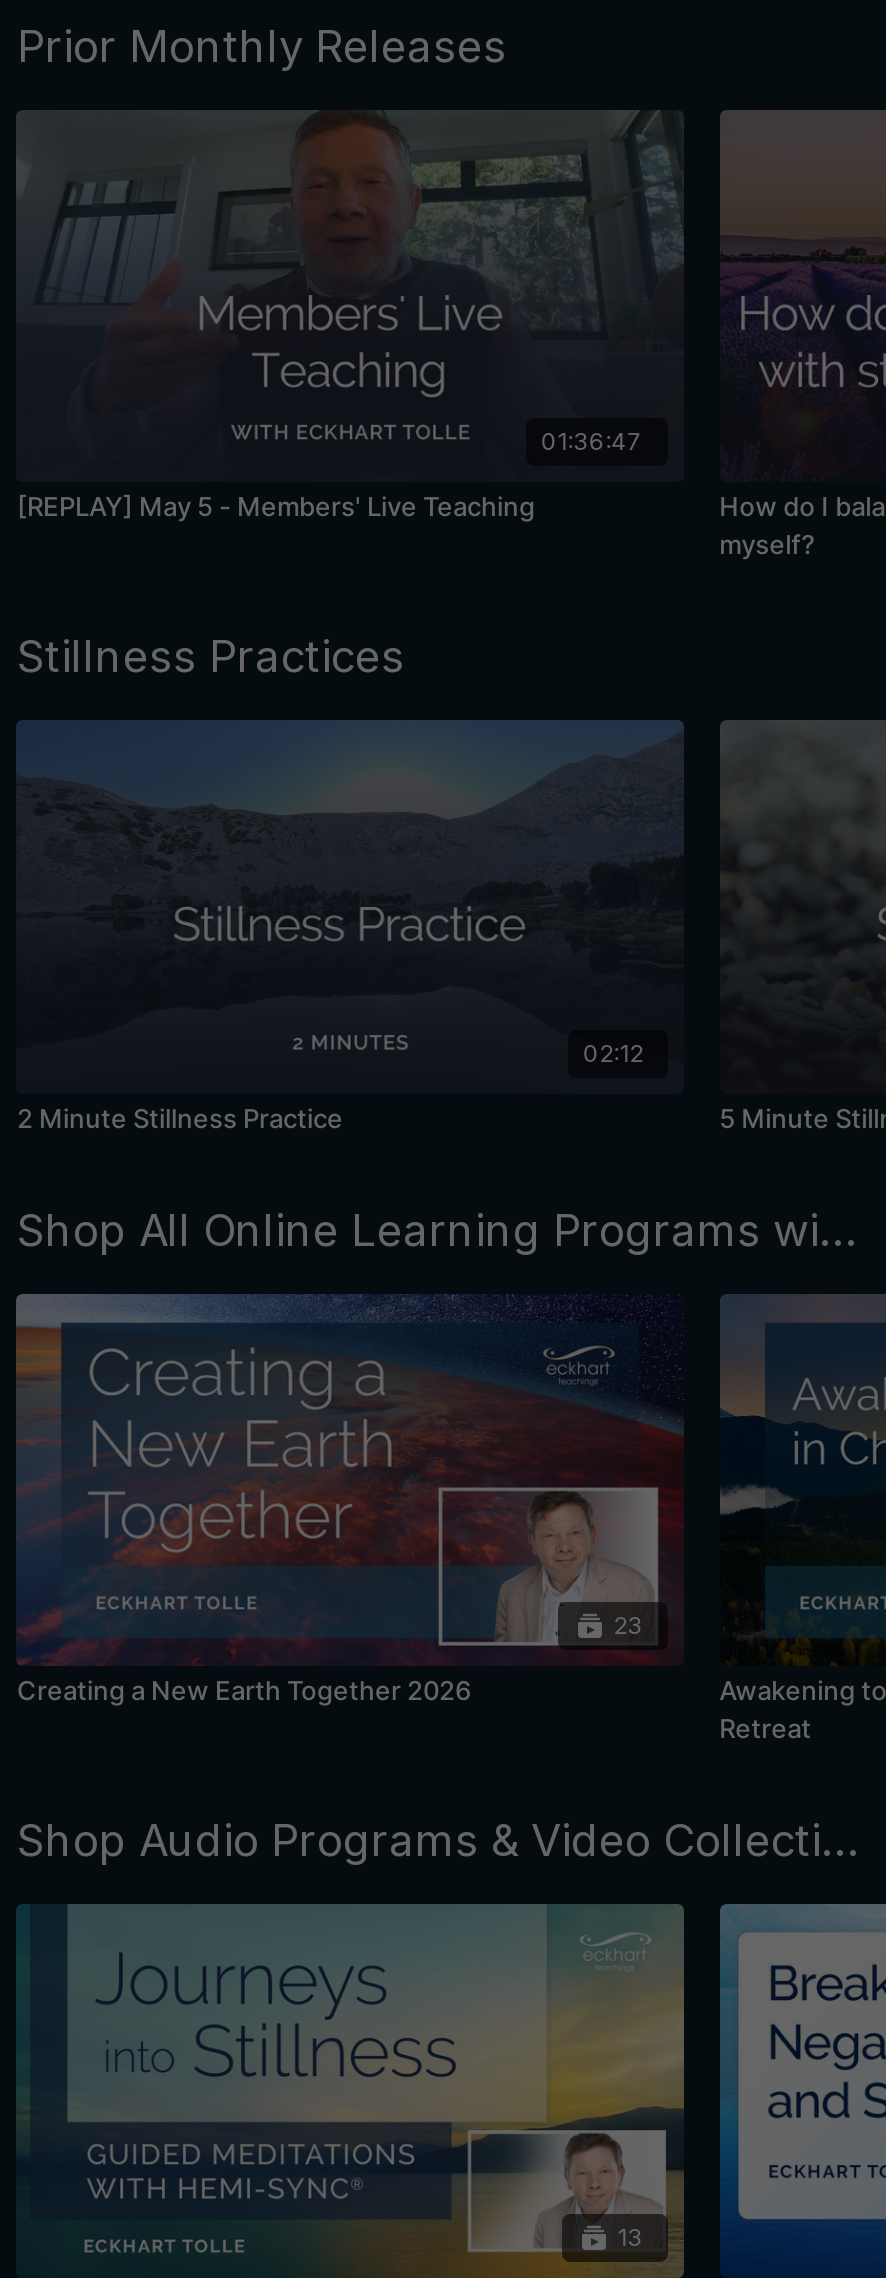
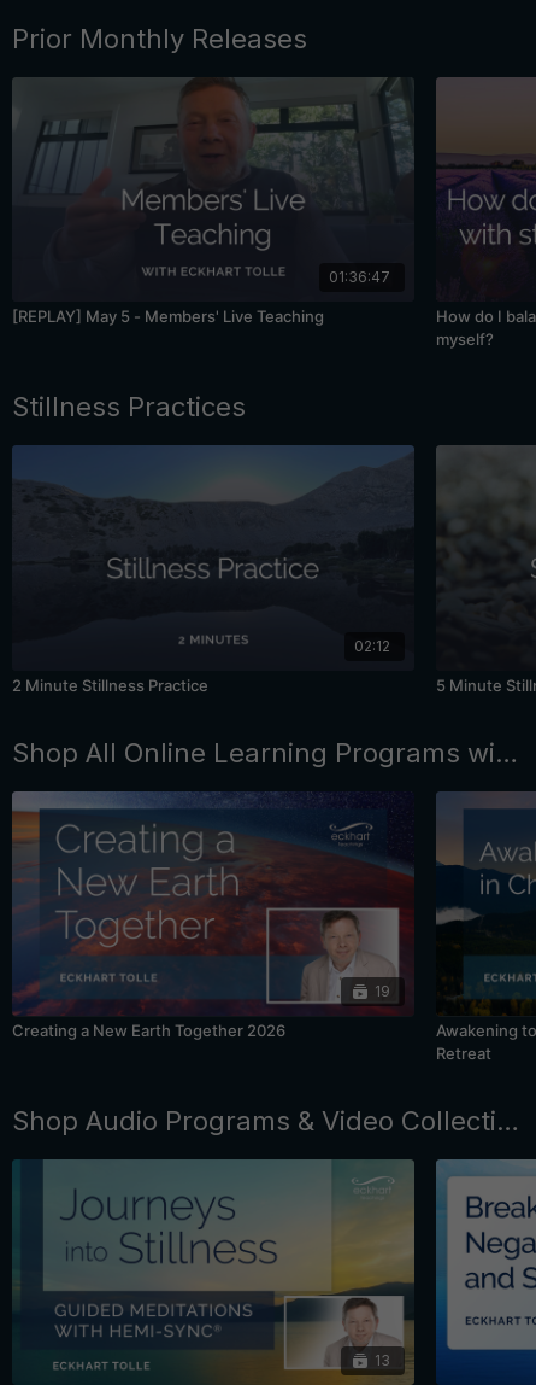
[613,1611,643,1641] 23 -> [374,982,390,1001] 19

